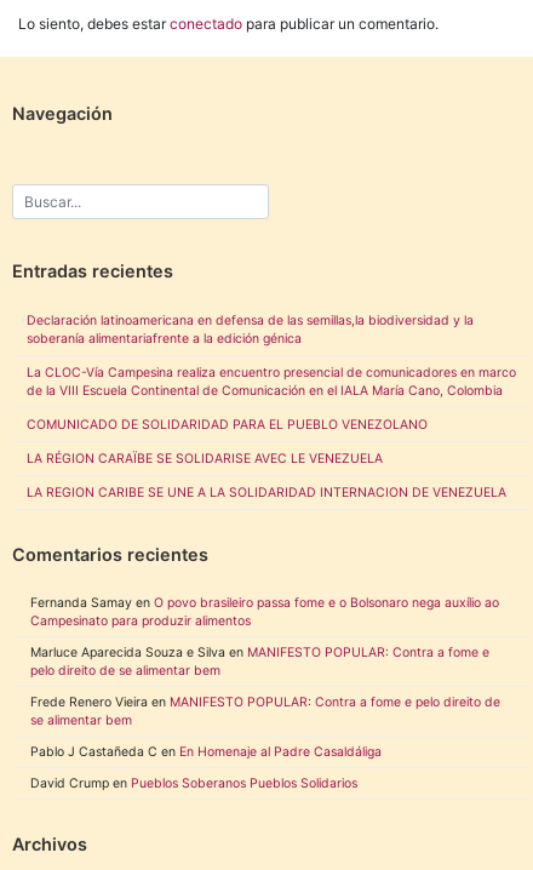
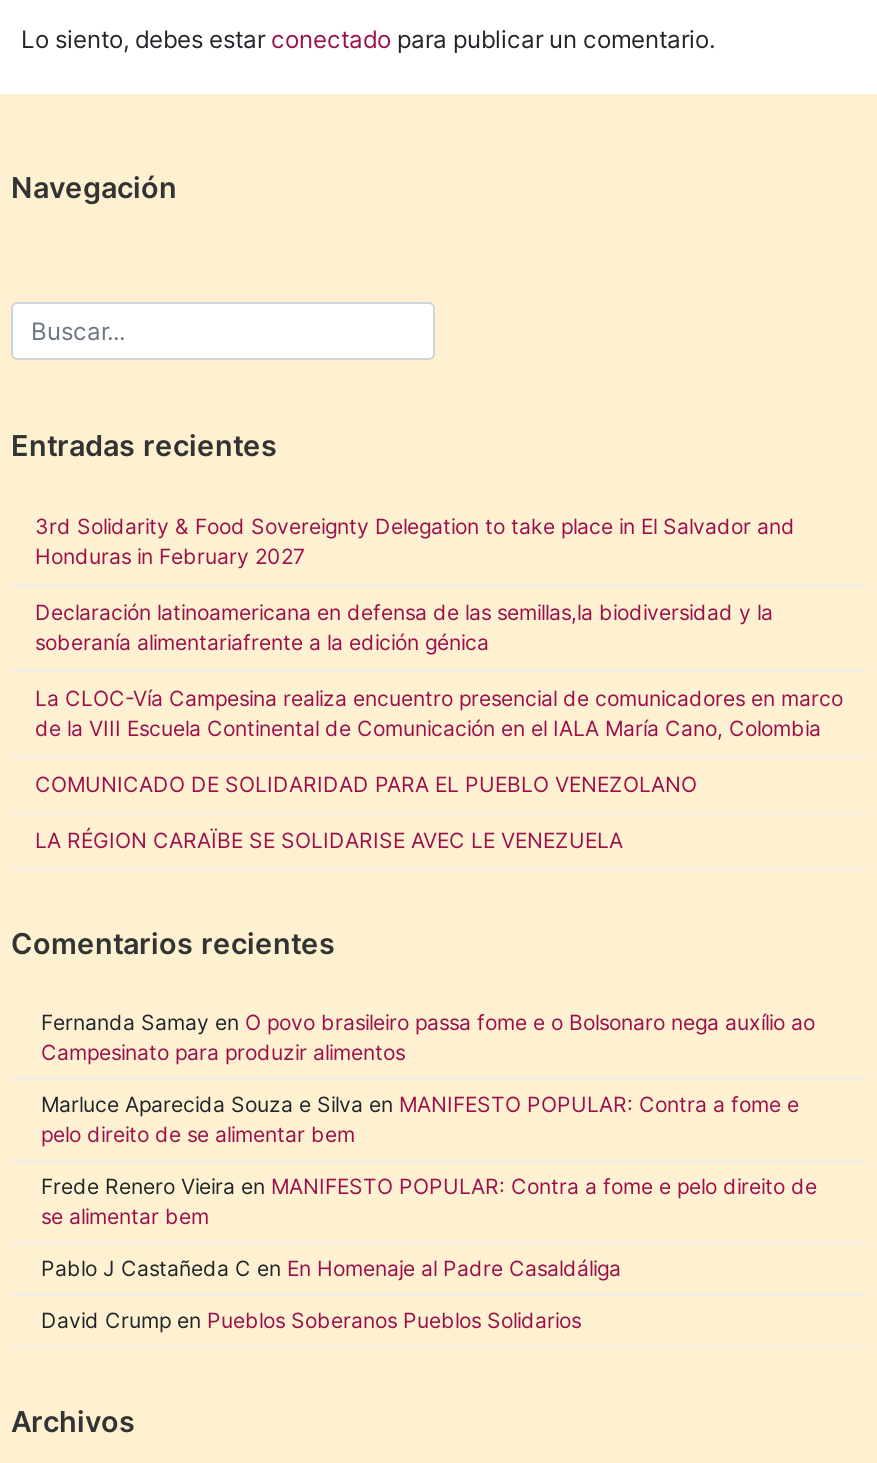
none -> [35,514,795,570] 3rd Solidarity & Food Sovereignty Delegation to take place in El Salvador and | Honduras in February 2027
moved [27,312,516,466] -> [35,600,843,854]: Declaración latinoamericana en defensa de las semillas,la biodiversidad y la | soberanía alimentariafrente a la edición génica | La CLOC-Vía Campesina realiza encuentro presencial de comunicadores en marco | de la VIII Escuela Continental de Comunicación en el IALA María Cano, Colombia | COMUNICADO DE SOLIDARIDAD PARA EL PUEBLO VENEZOLANO | LA RÉGION CARAÏBE SE SOLIDARISE AVEC LE VENEZUELA
[27,485,506,500] LA REGION CARIBE SE UNE A LA SOLIDARIDAD INTERNACION DE VENEZUELA -> none

